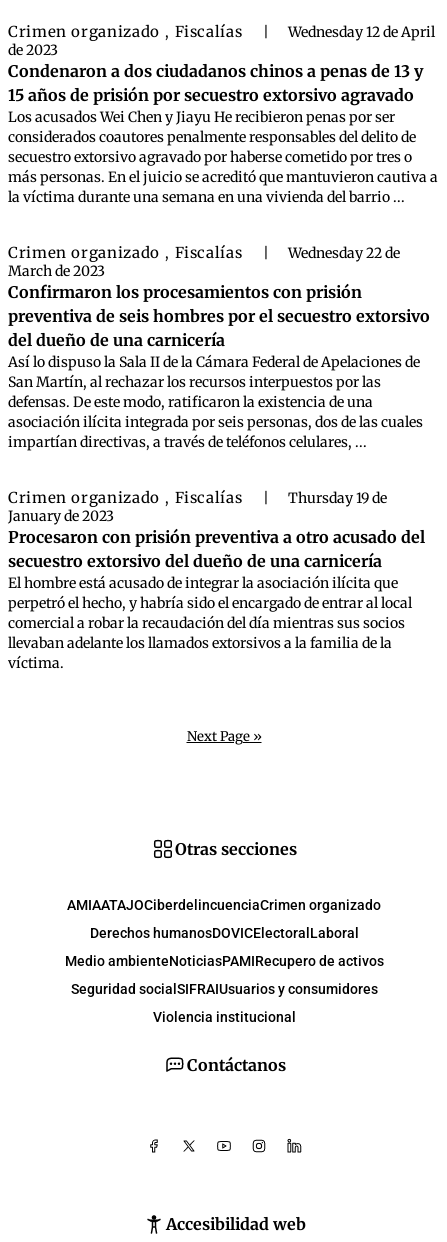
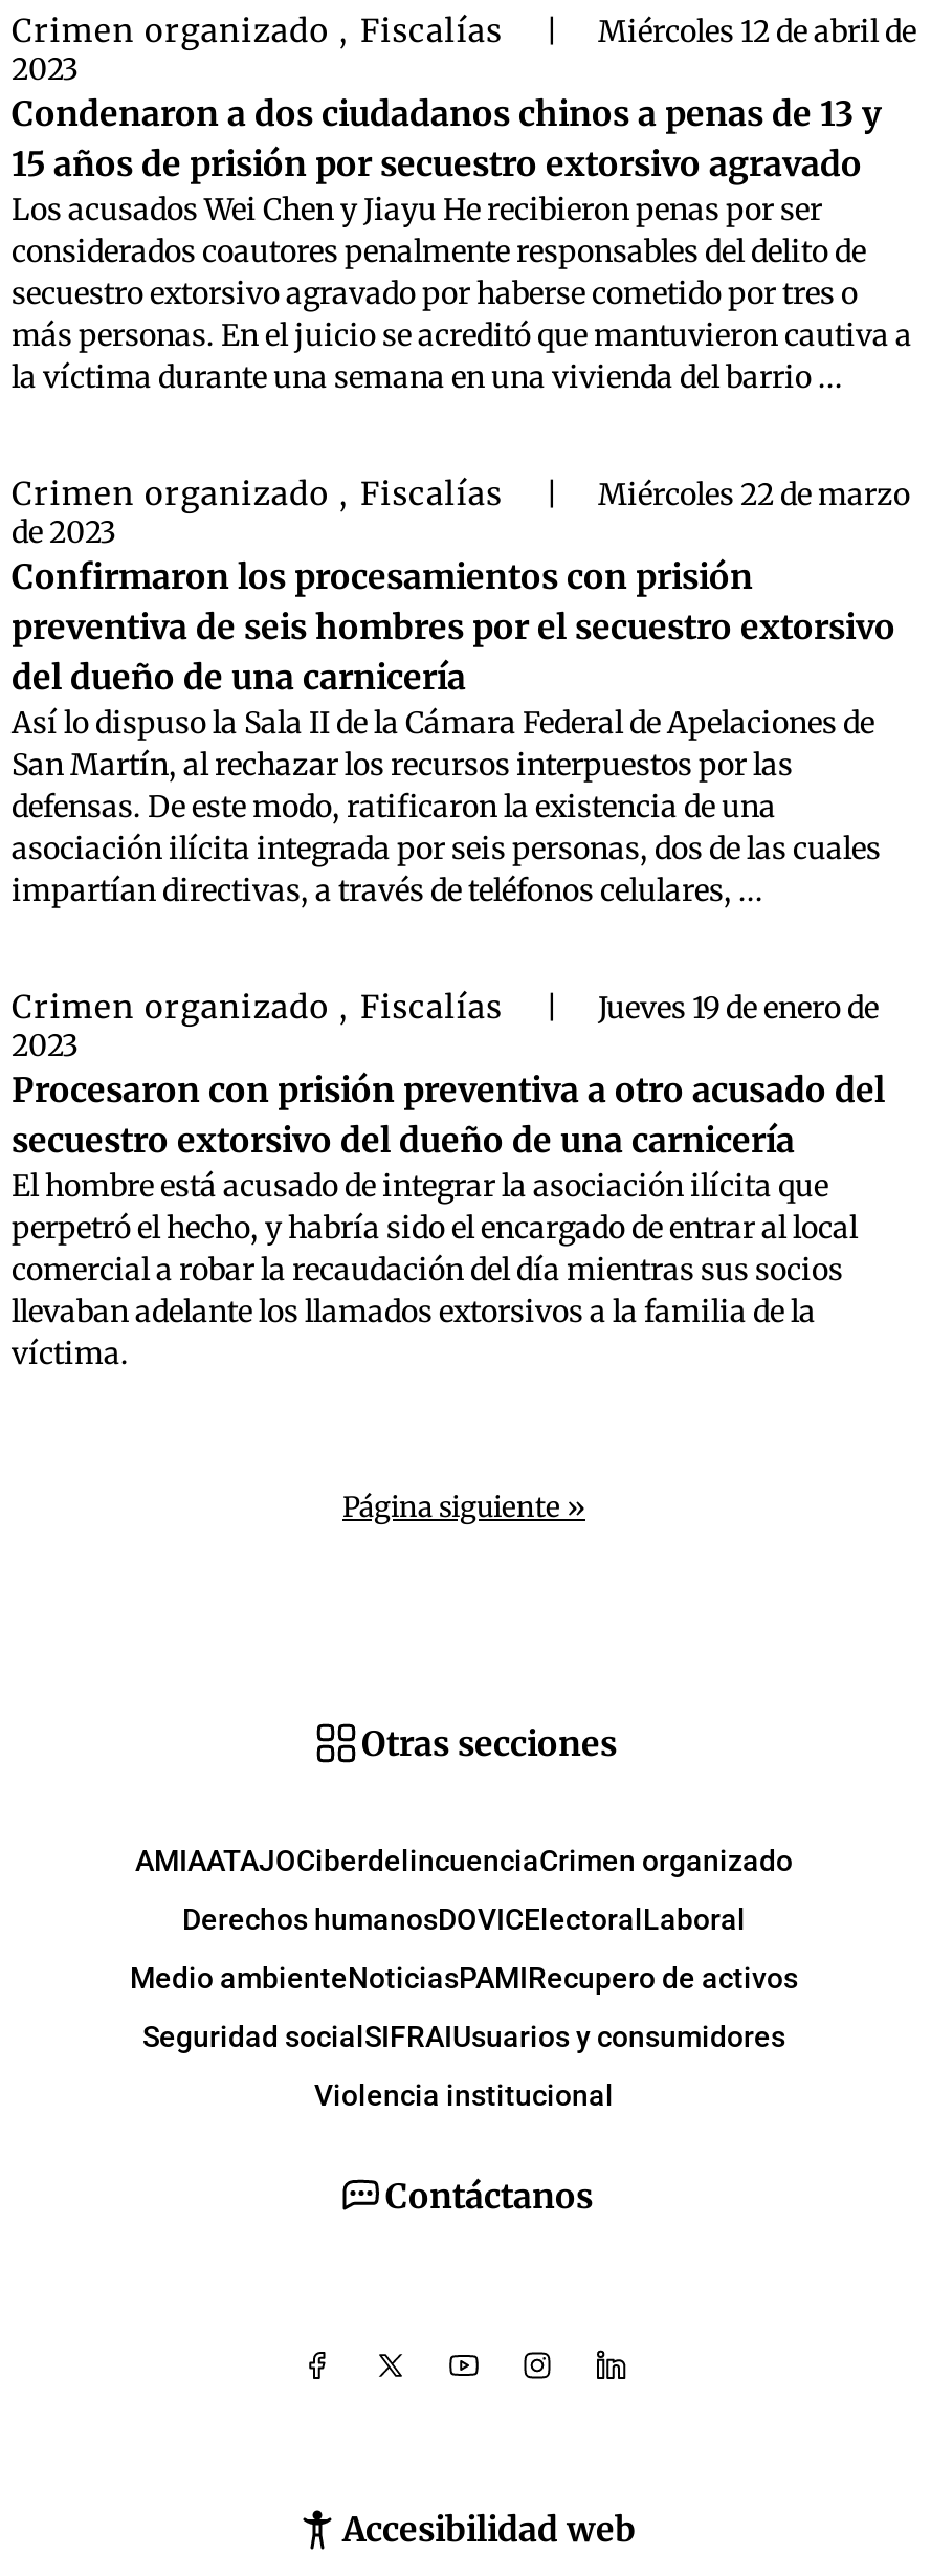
[8,23,435,59] Wednesday 12 de April | de 2023 -> [12,12,916,87] Miércoles 12 de abril de | 2023
[8,244,400,280] Wednesday 22 de | March de 2023 -> [12,475,910,550] Miércoles 22 de marzo | de 2023
[8,489,387,525] Thursday 19 de | January de 2023 -> [12,988,878,1064] Jueves 19 de enero de | 2023
[186,728,261,745] Next Page » -> [342,1490,585,1525] Página siguiente »

